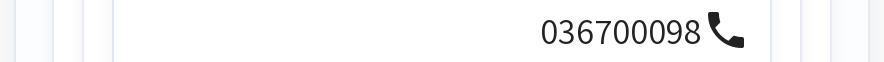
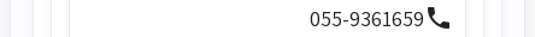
[540,7,702,53] 036700098 -> [310,4,424,32] 055-9361659

